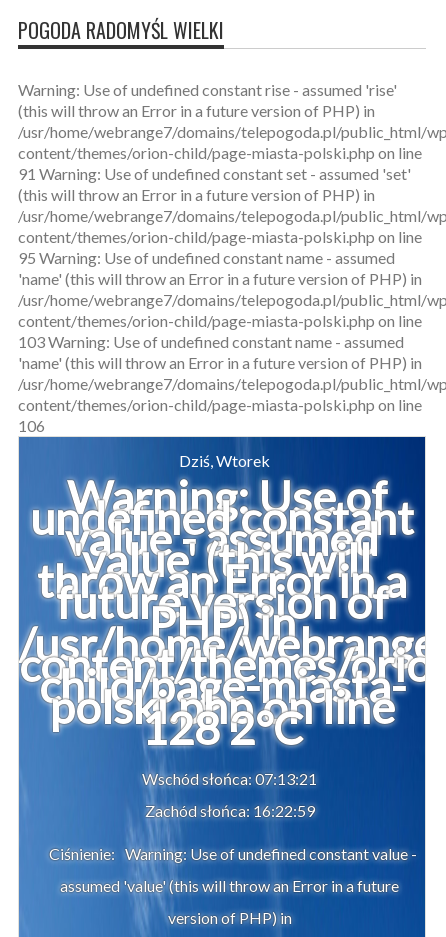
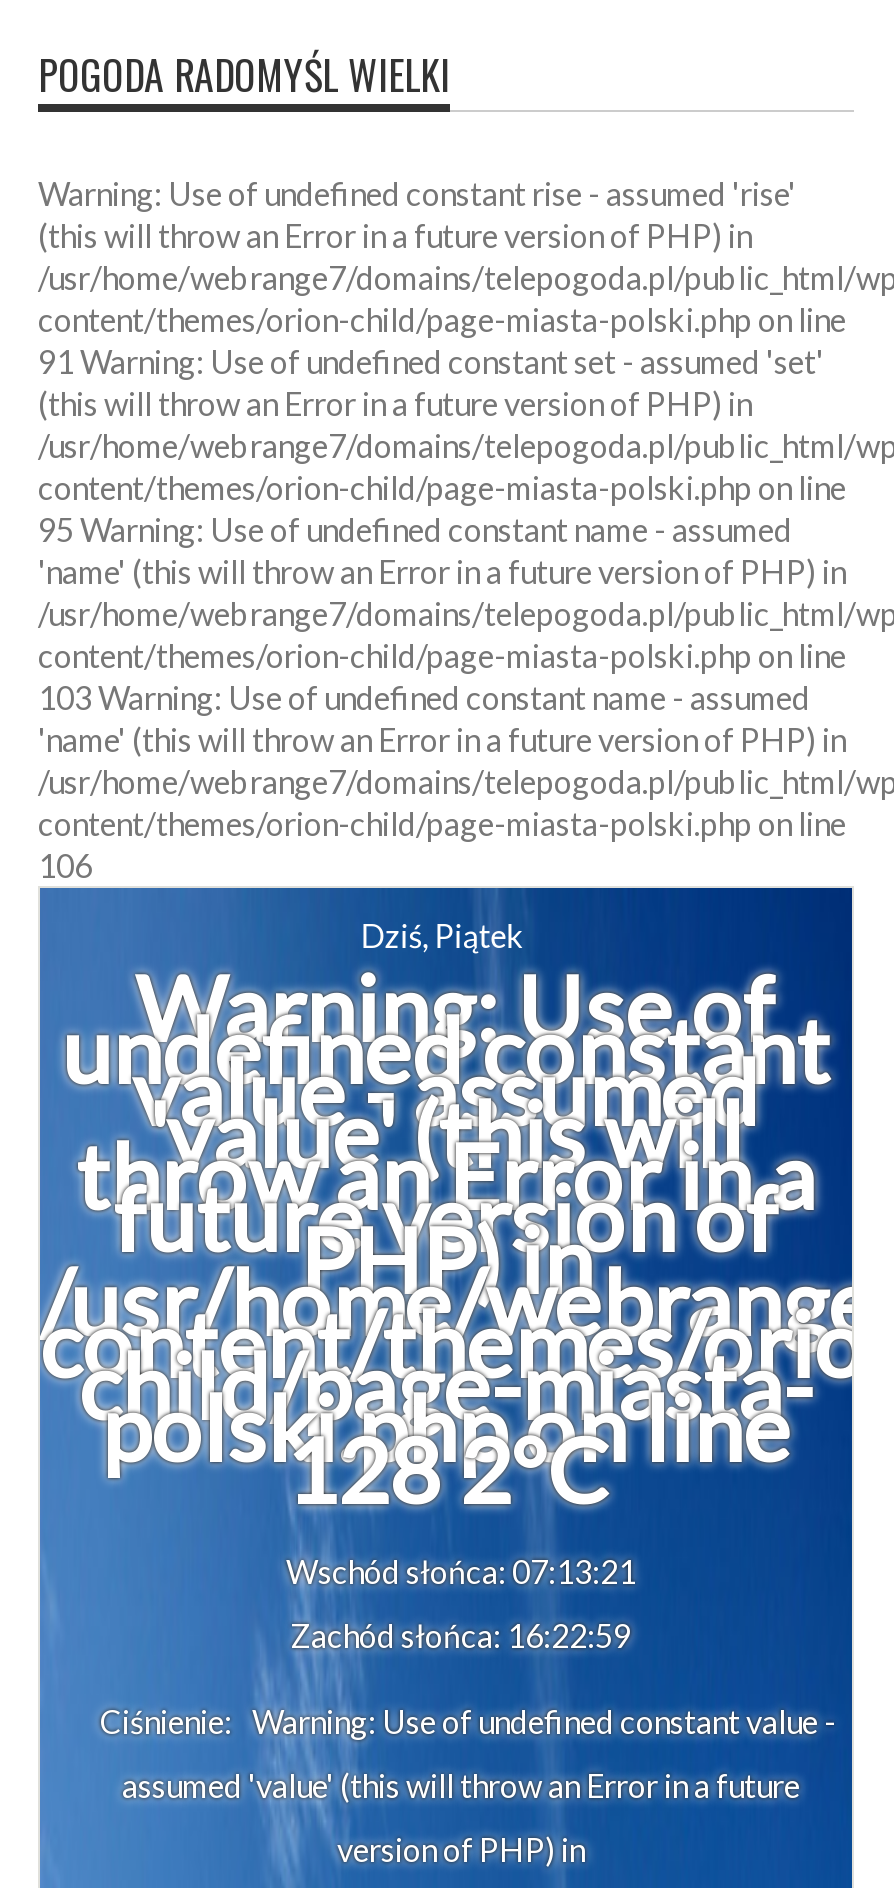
[179,451,270,470] Dziś, Wtorek -> [360,916,524,954] Dziś, Piątek

